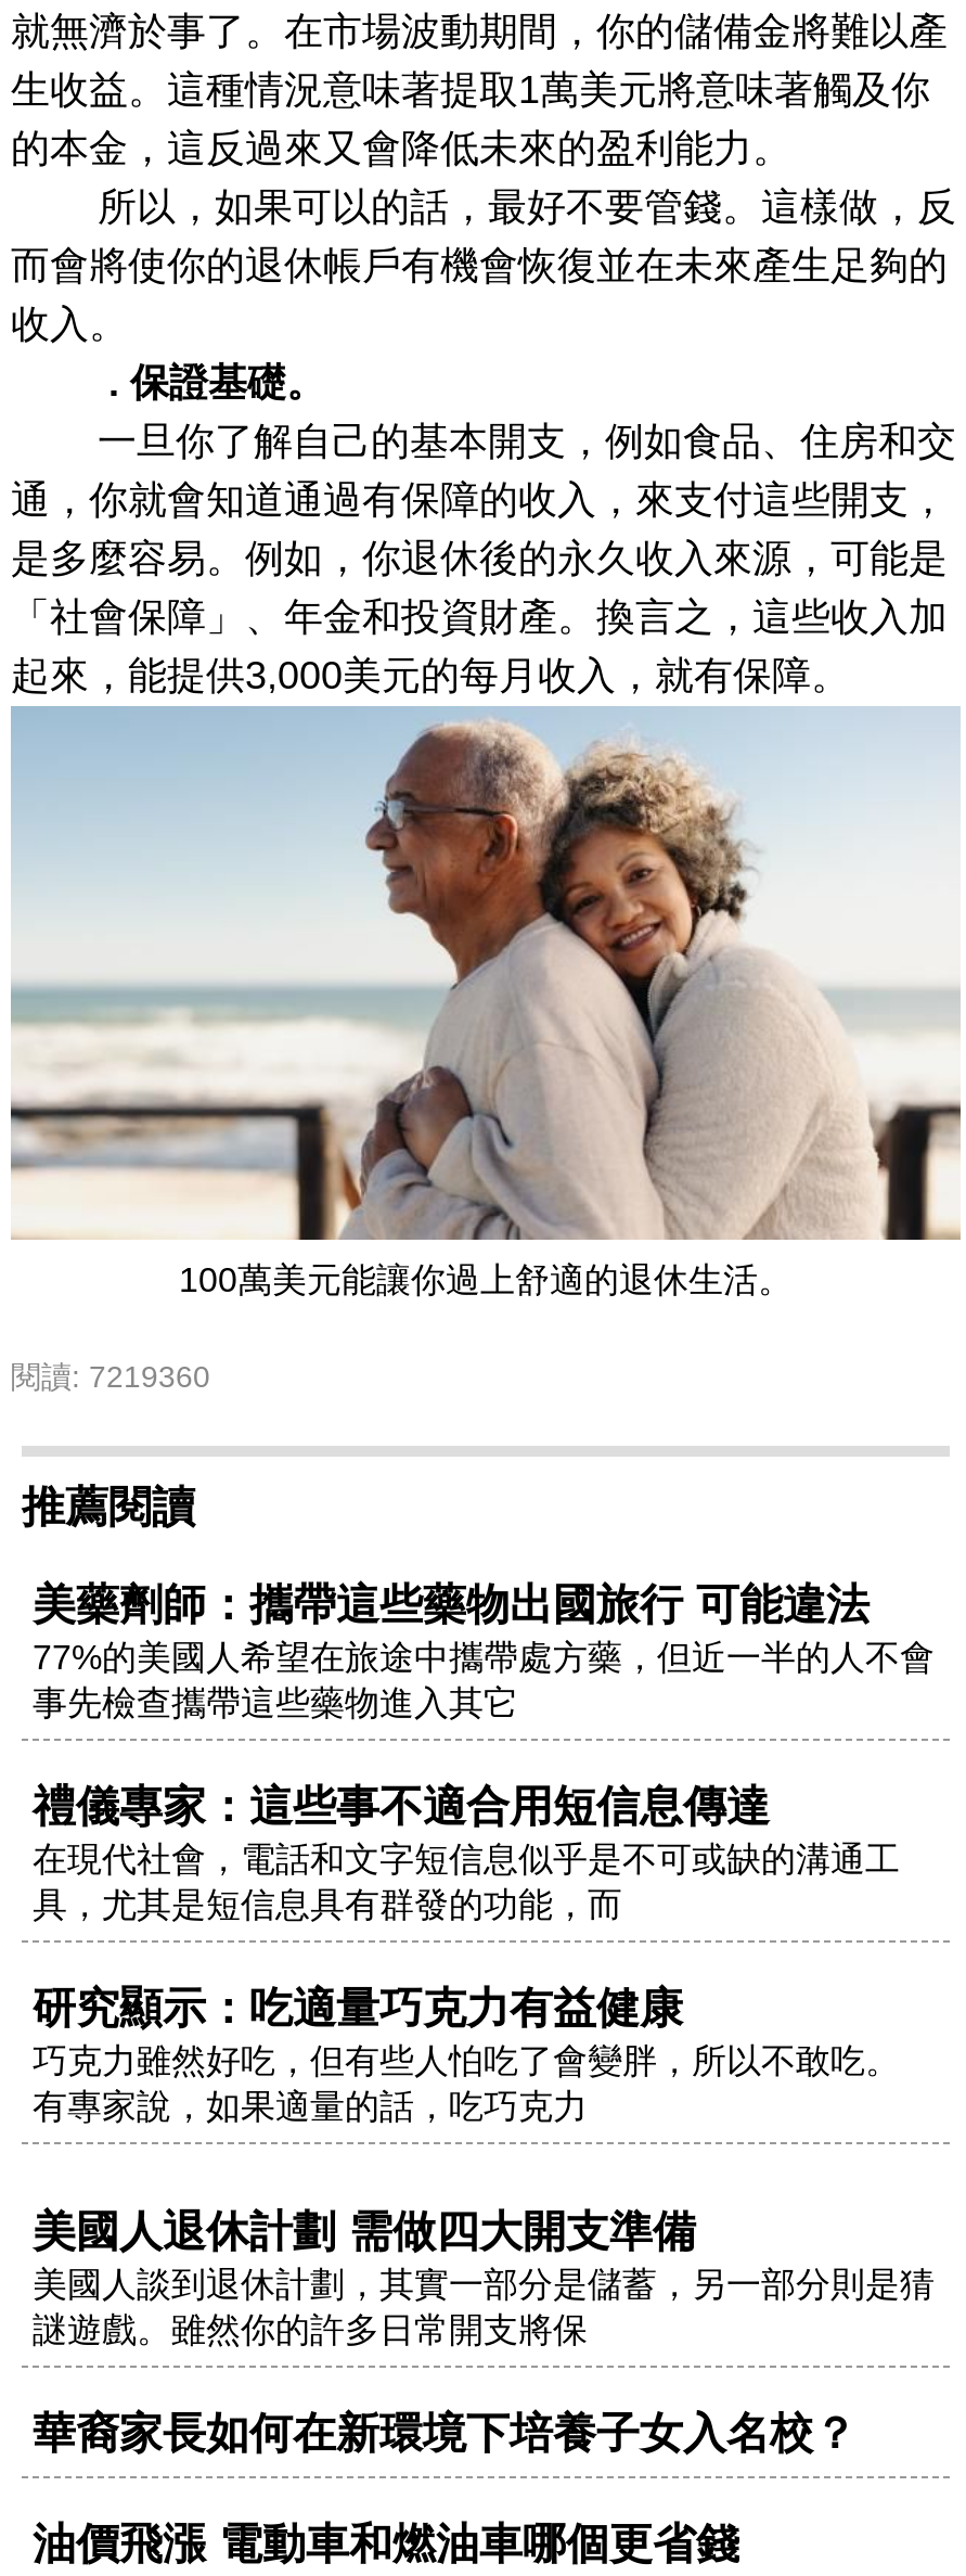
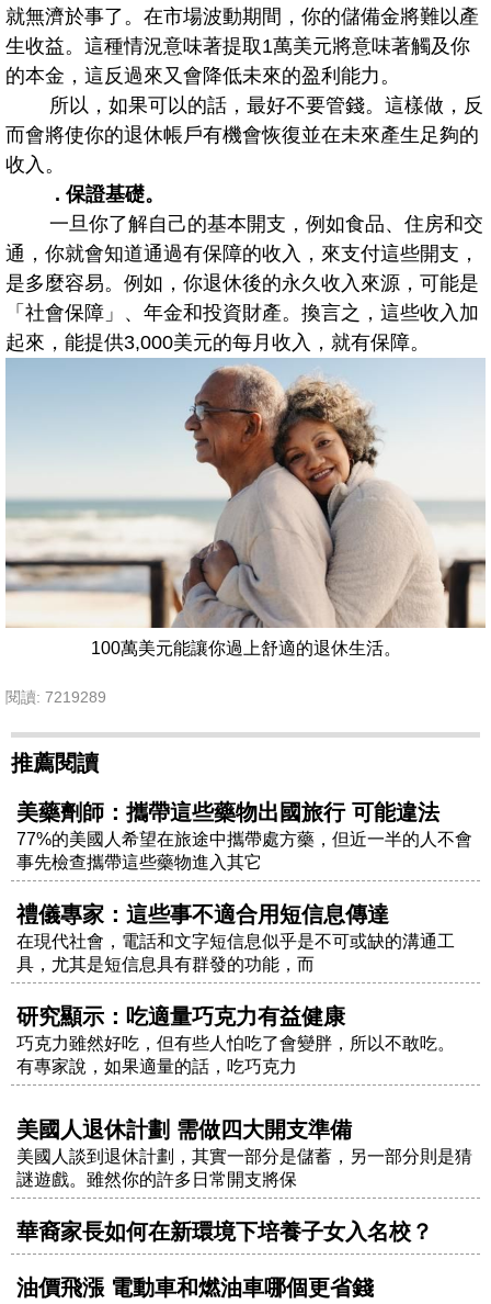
[11,1360,210,1395] 閱讀: 7219360 -> [5,689,106,706] 閱讀: 7219289

